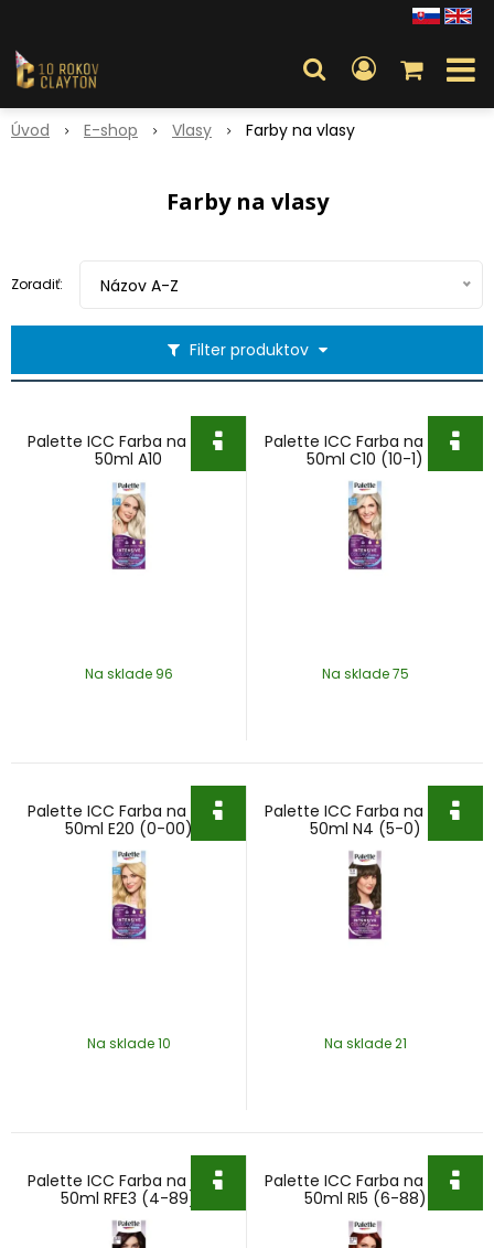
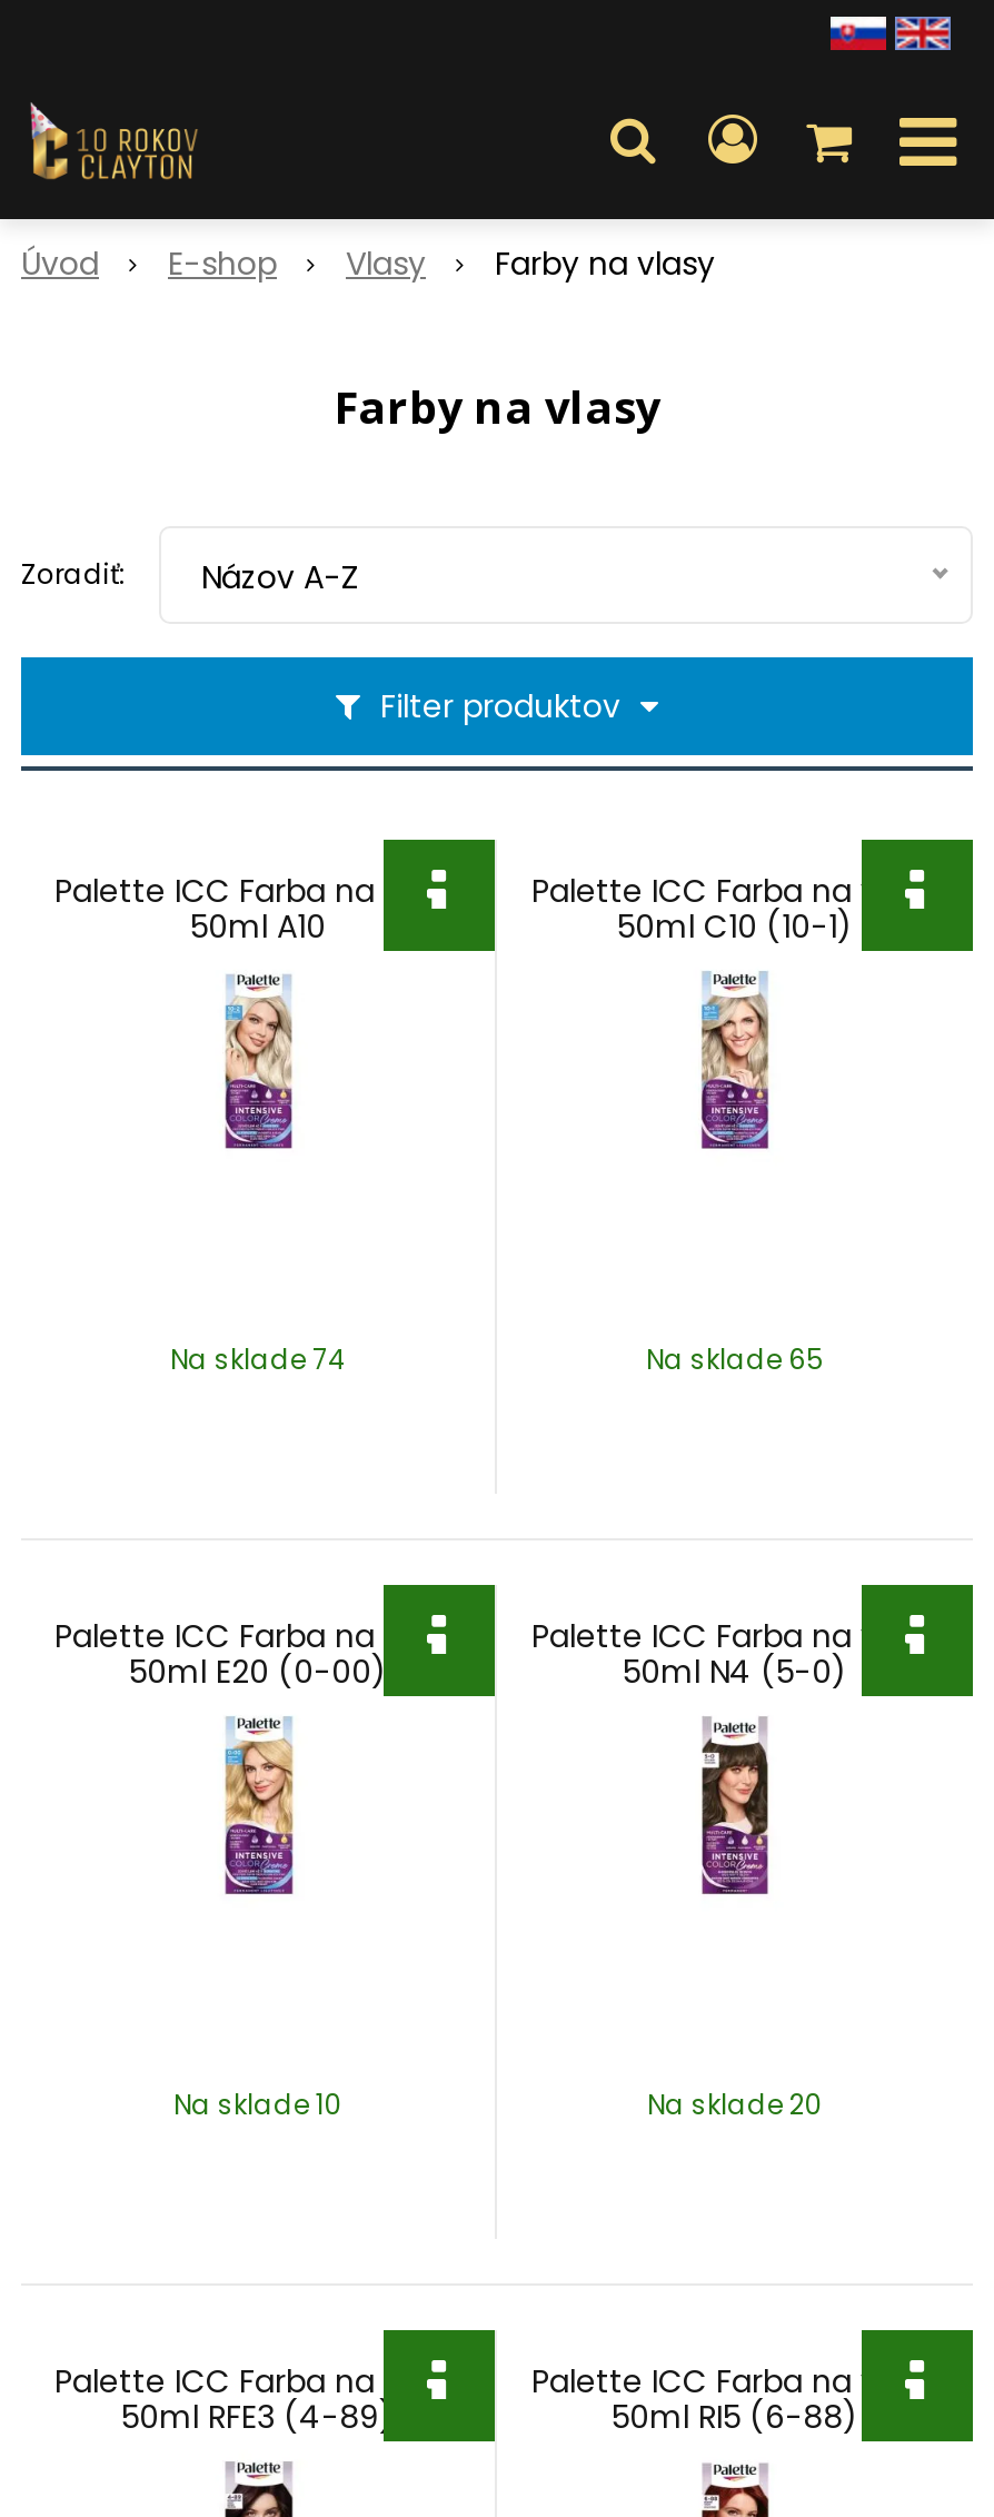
[84,664,173,683] Na sklade 96 -> [170,1340,346,1378] Na sklade 74
[321,664,409,683] Na sklade 75 -> [646,1340,824,1378] Na sklade 65
[324,1034,406,1053] Na sklade 21 -> [647,2085,823,2123] Na sklade 20

